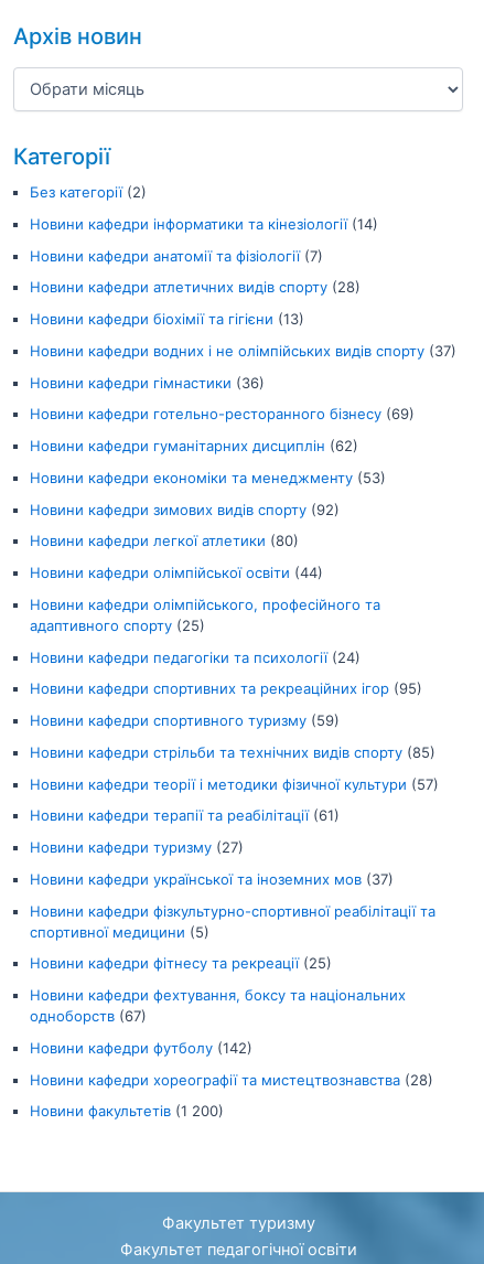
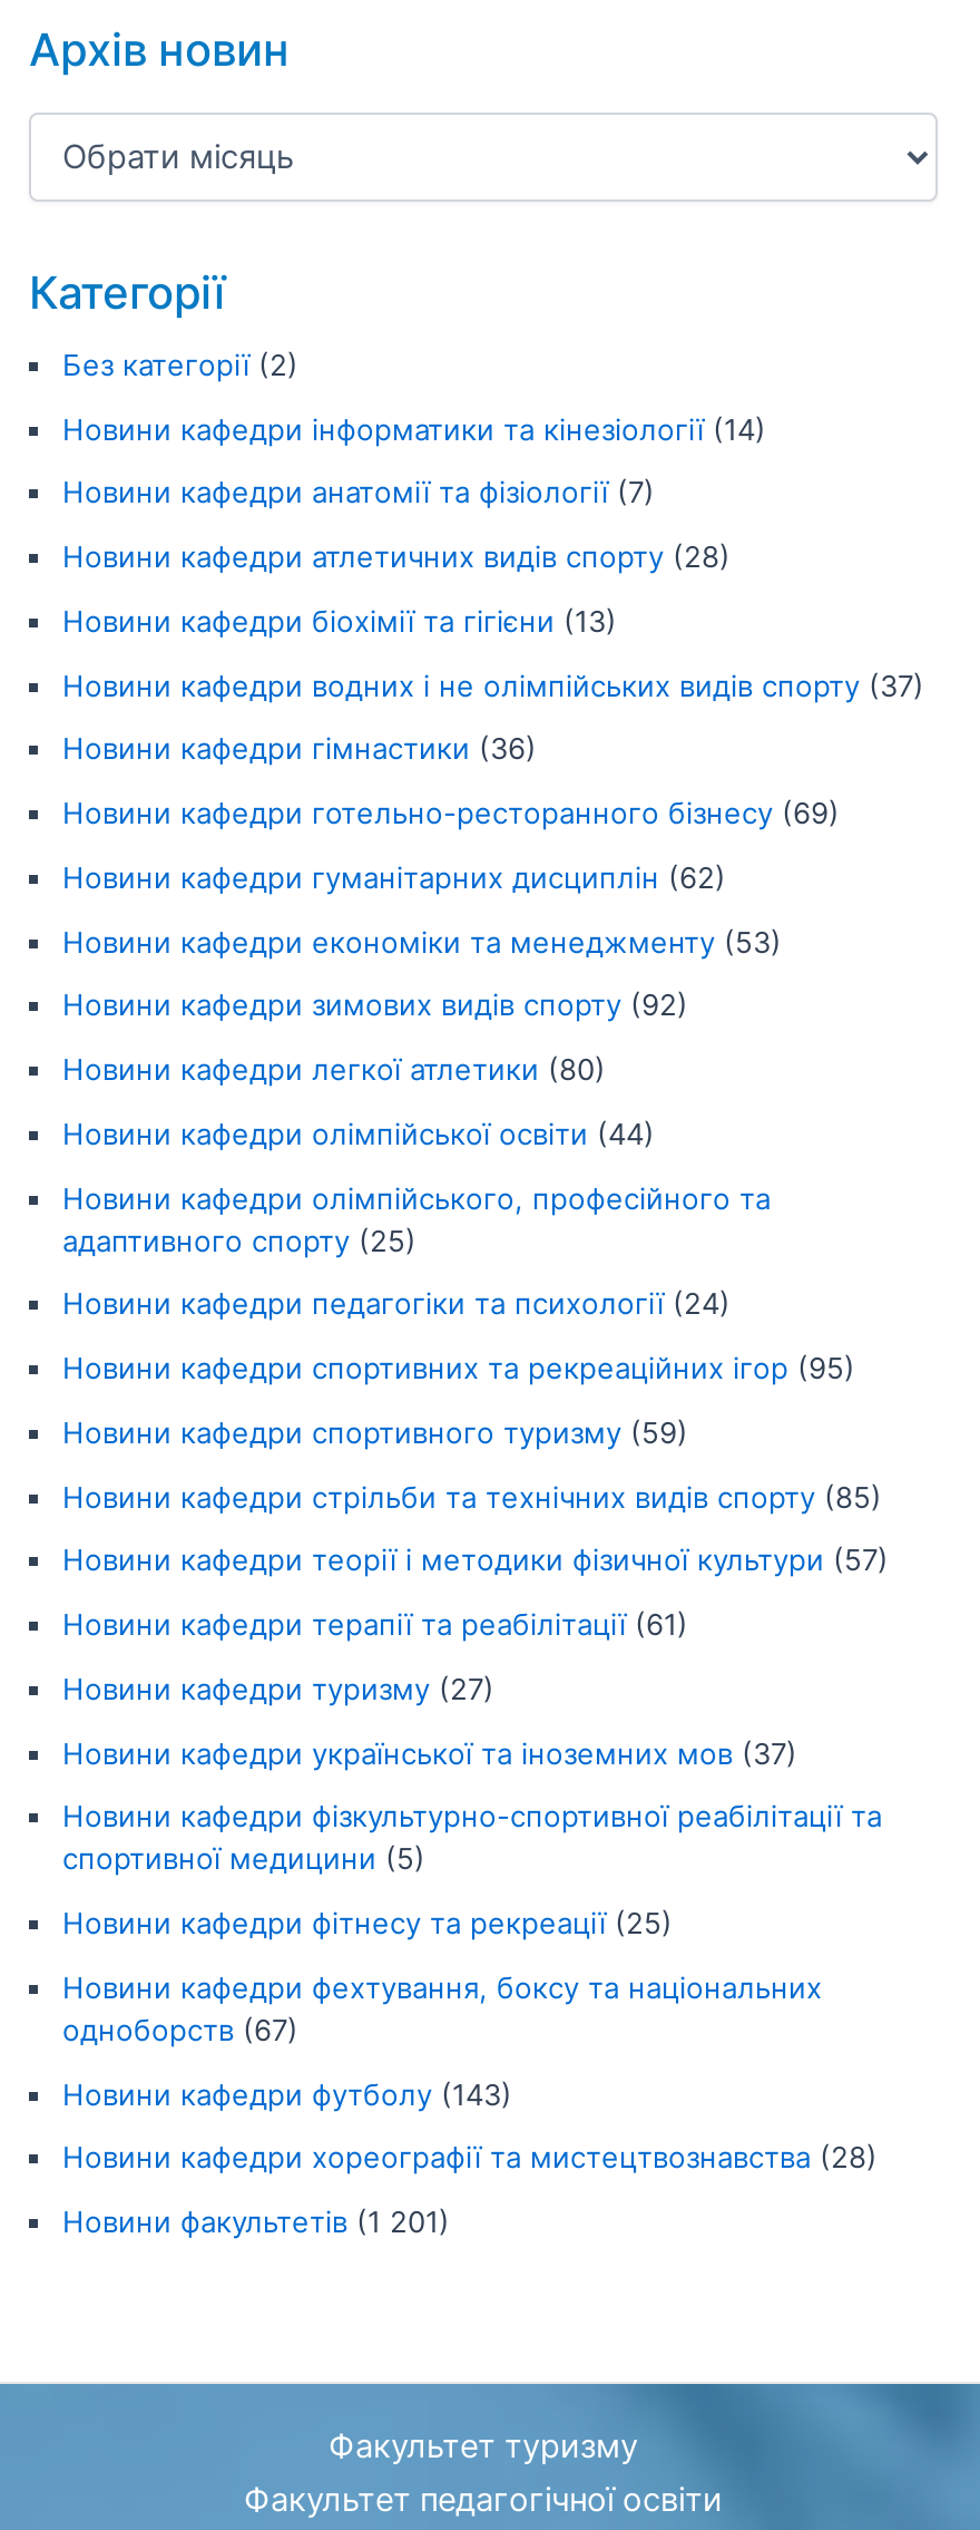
[30,1039,252,1056] Новини кафедри футболу (142) -> [62,2076,512,2112] Новини кафедри футболу (143)
[30,1102,224,1120] Новини факультетів (1 200) -> [62,2204,450,2240] Новини факультетів (1 201)

